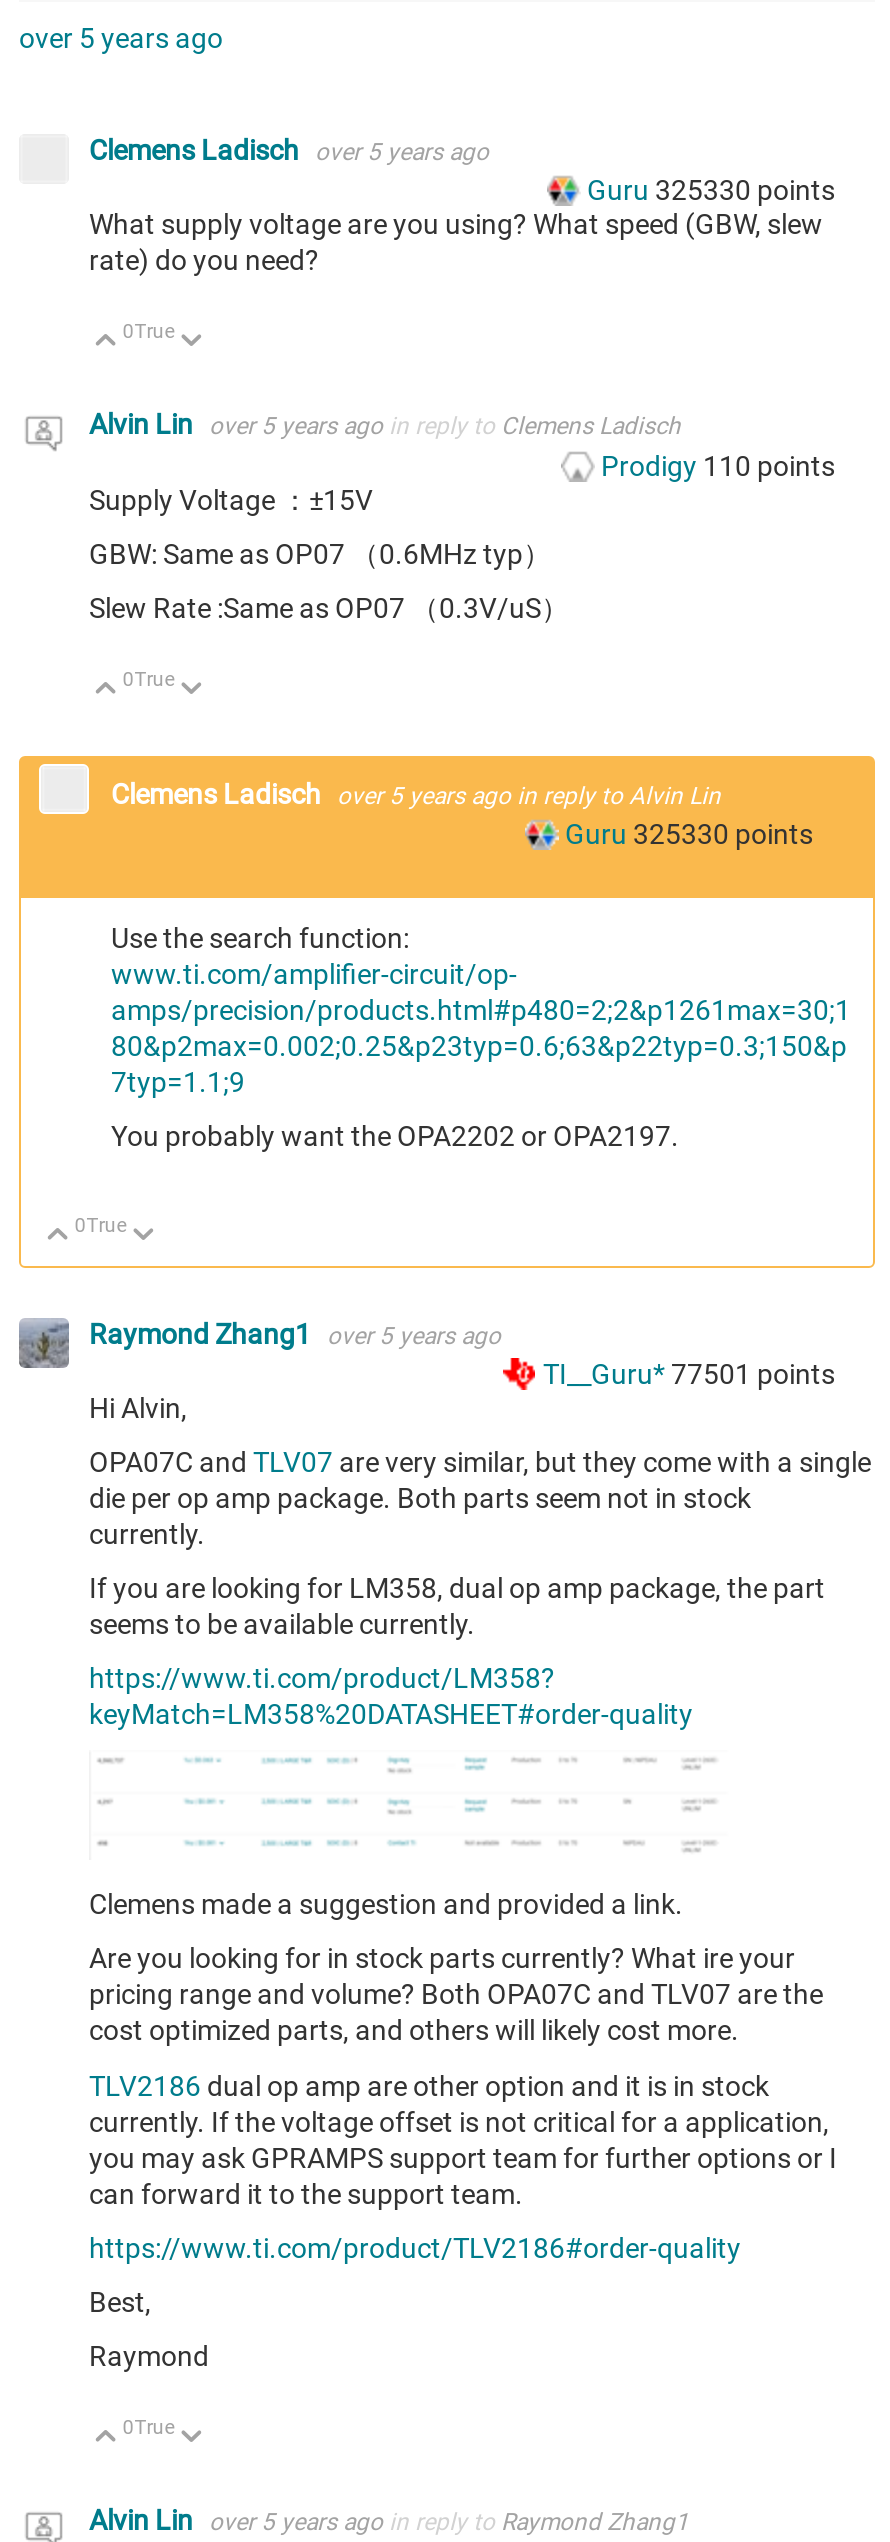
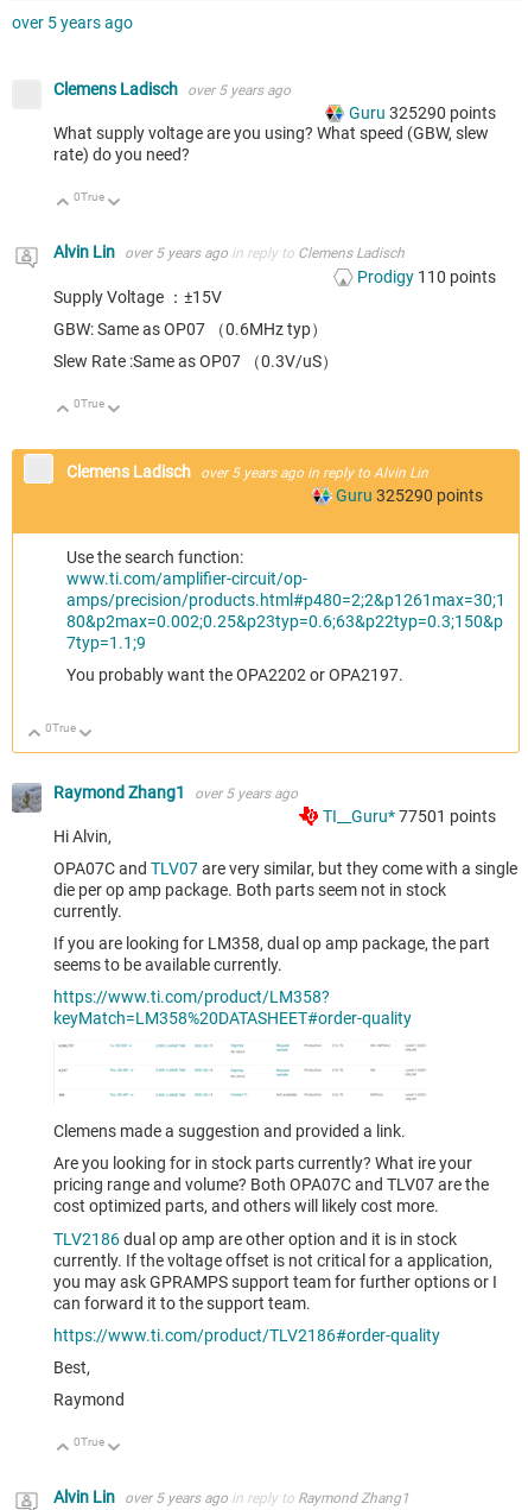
[587,175,835,207] Guru 325330 points -> [349,104,496,123] Guru 325290 points
[565,819,813,851] Guru 325330 points -> [336,486,483,505] Guru 325290 points

